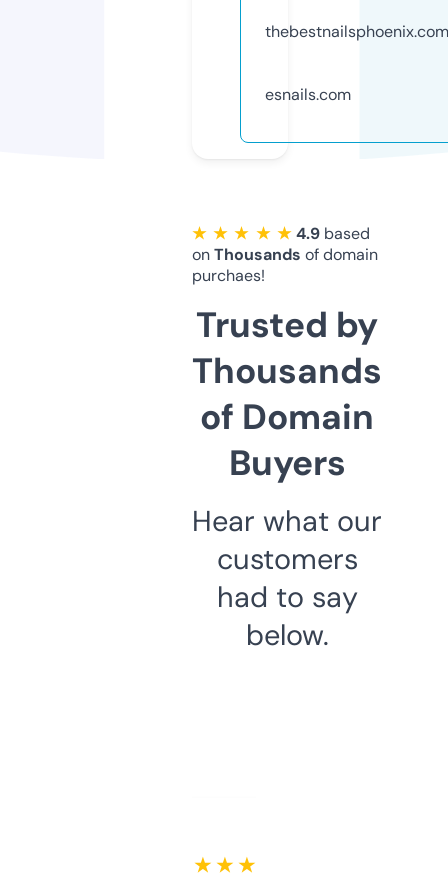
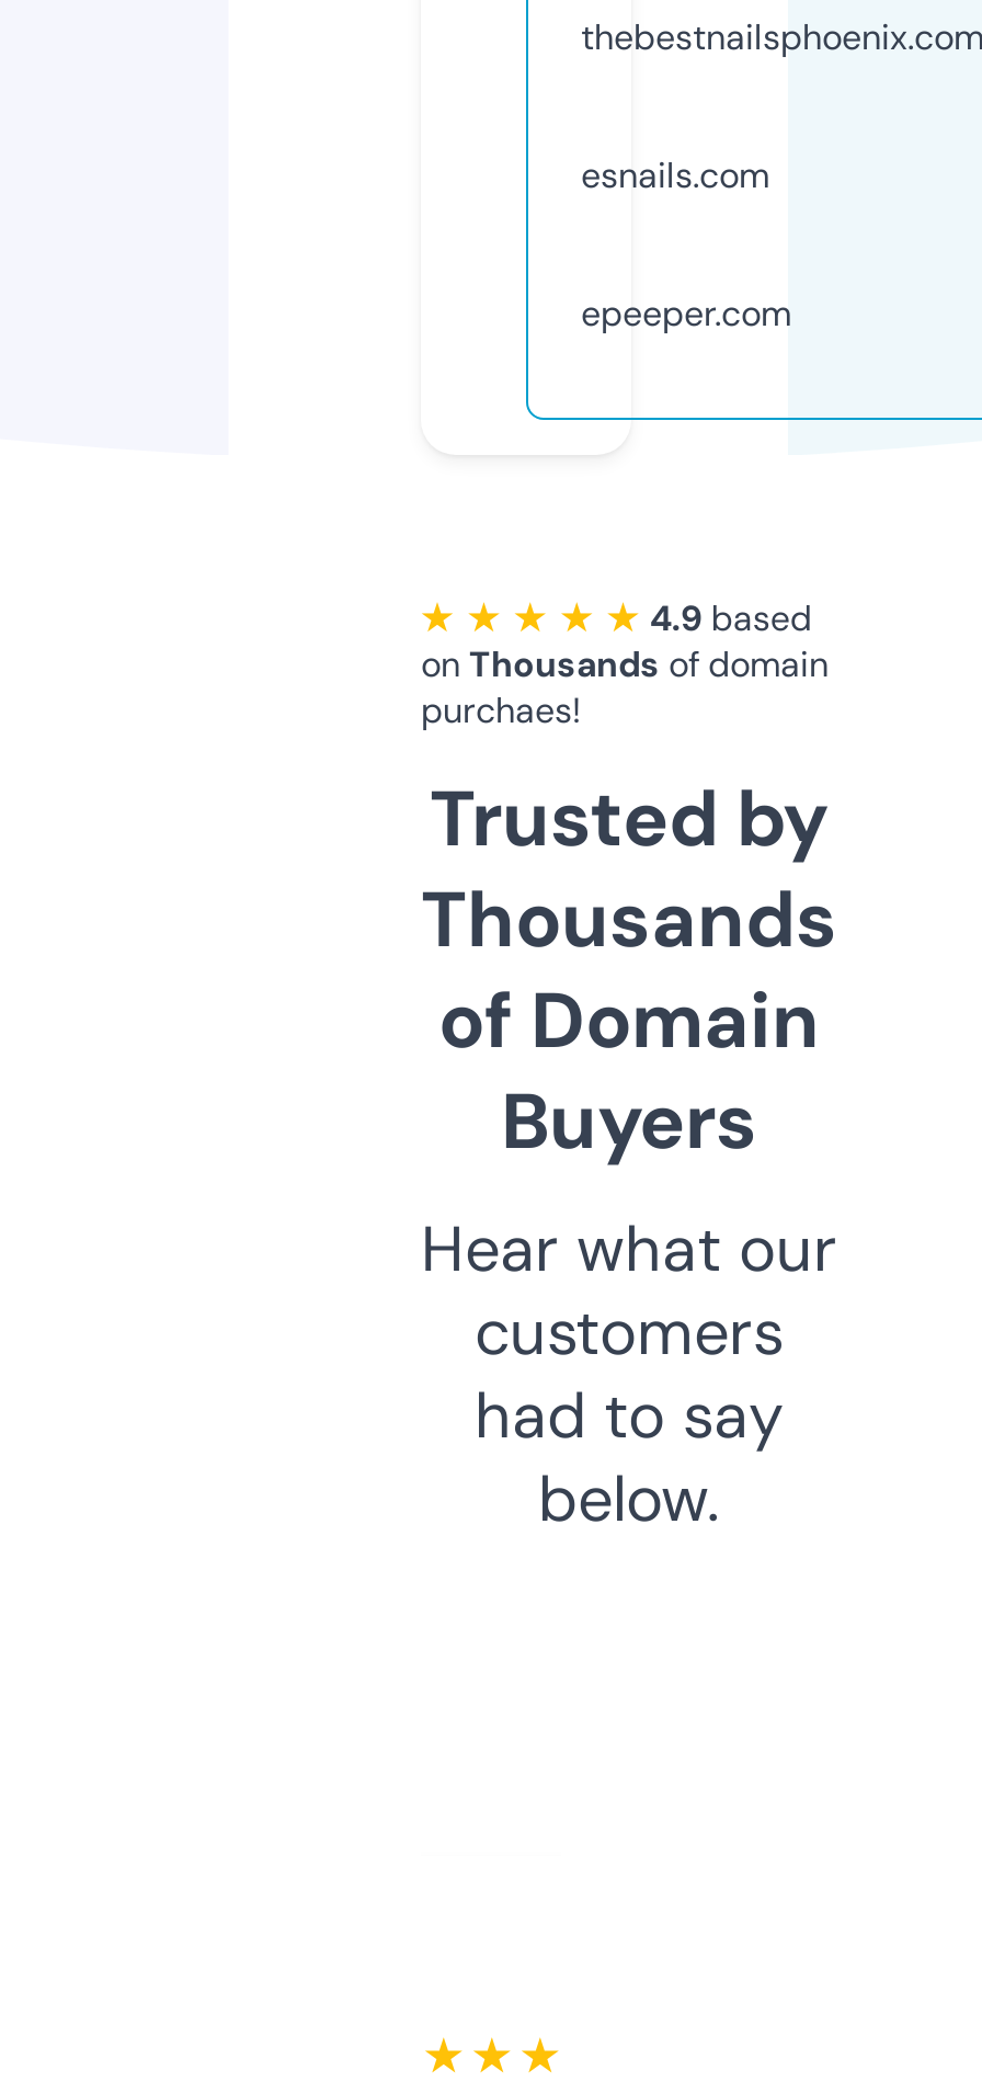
none -> [581,290,791,336] epeeper.com

